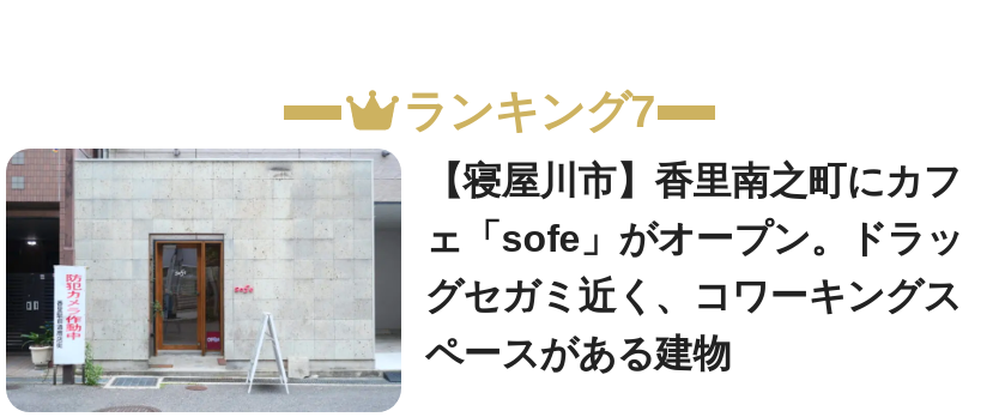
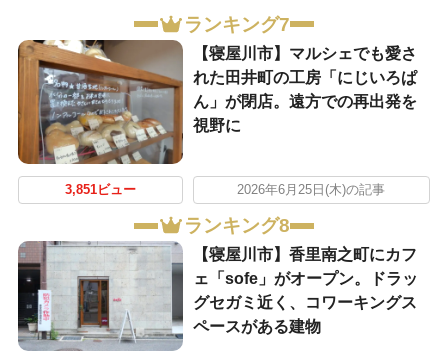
none -> [17,39,417,165] [image] | 【寝屋川市】マルシェでも愛さ | れた田井町の工房「にじいろぱ | ん」が閉店。遠方での再出発を | 視野に
none -> [65,183,385,236] 3,851ビュー | 2026年6月25日(木)の記事 | ランキング8

